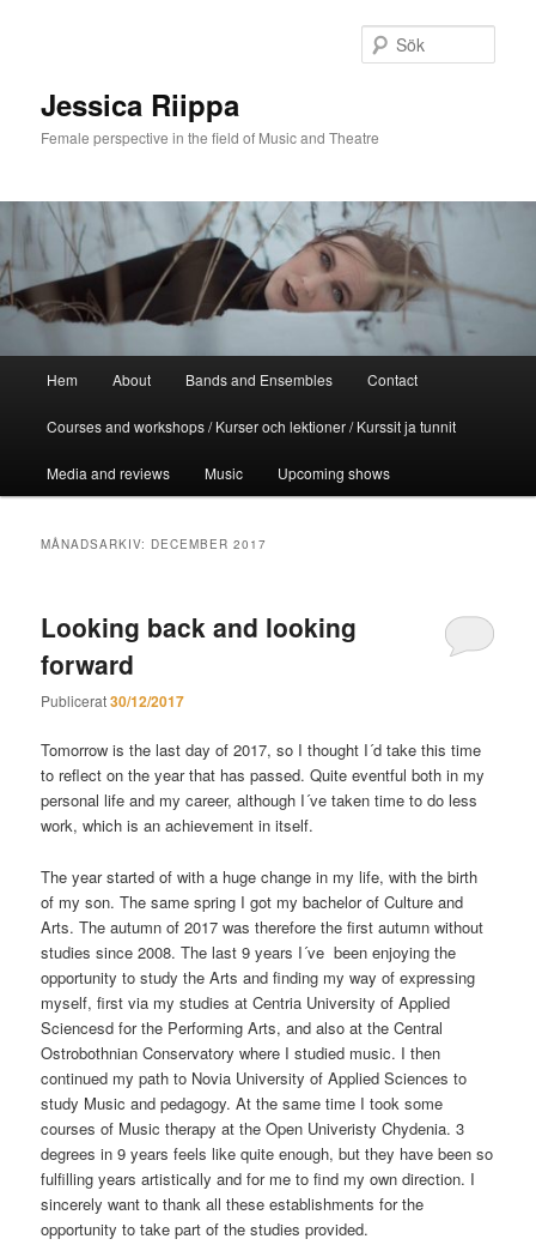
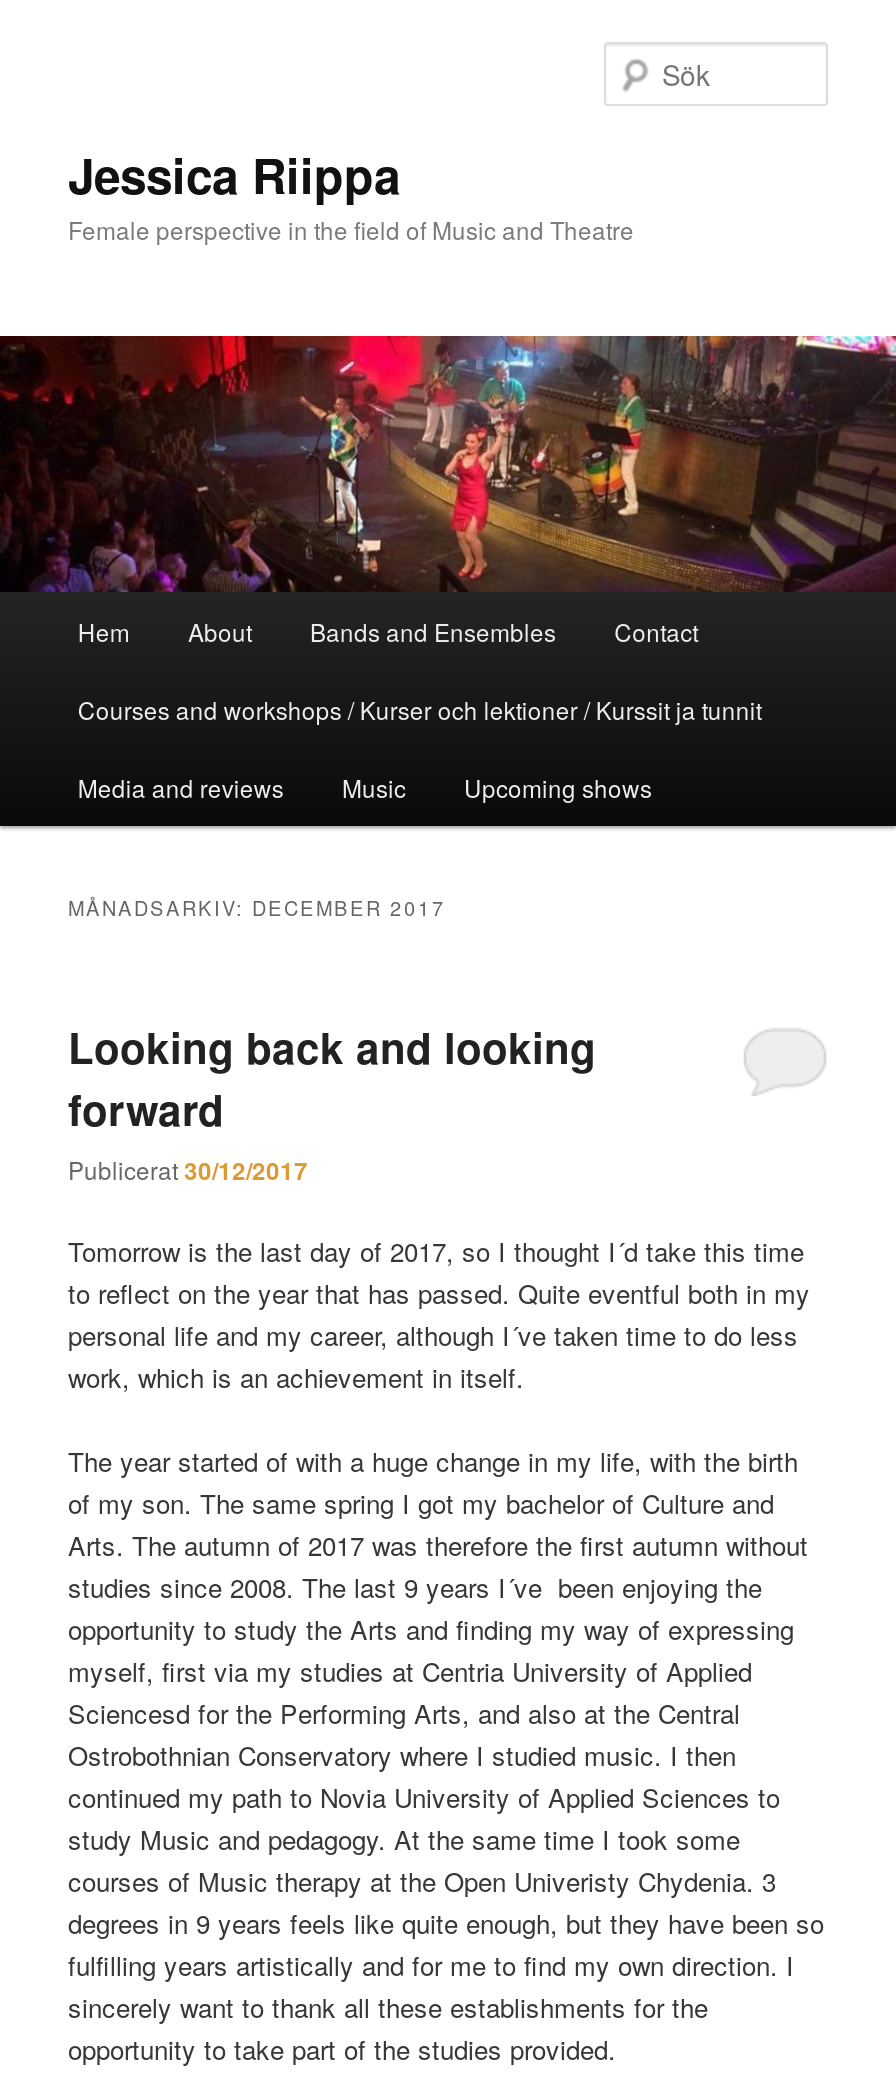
[4,200,532,357] [image] -> [6,334,890,594] [image]

